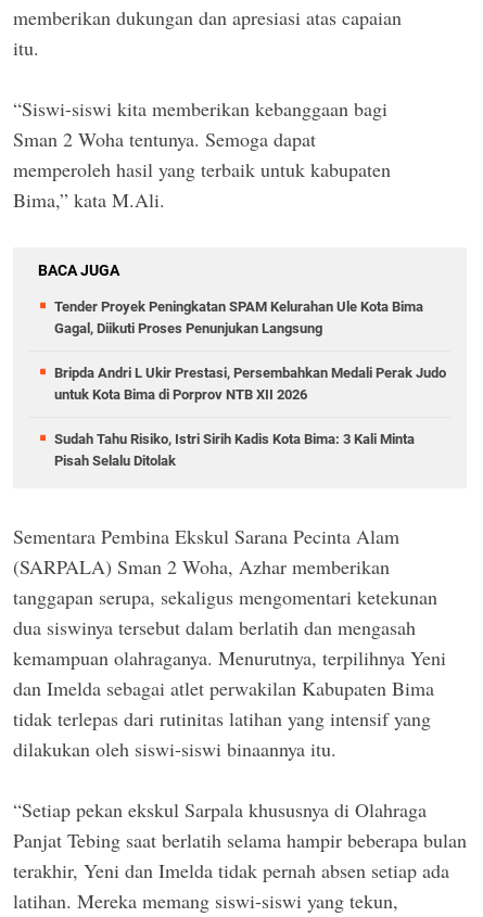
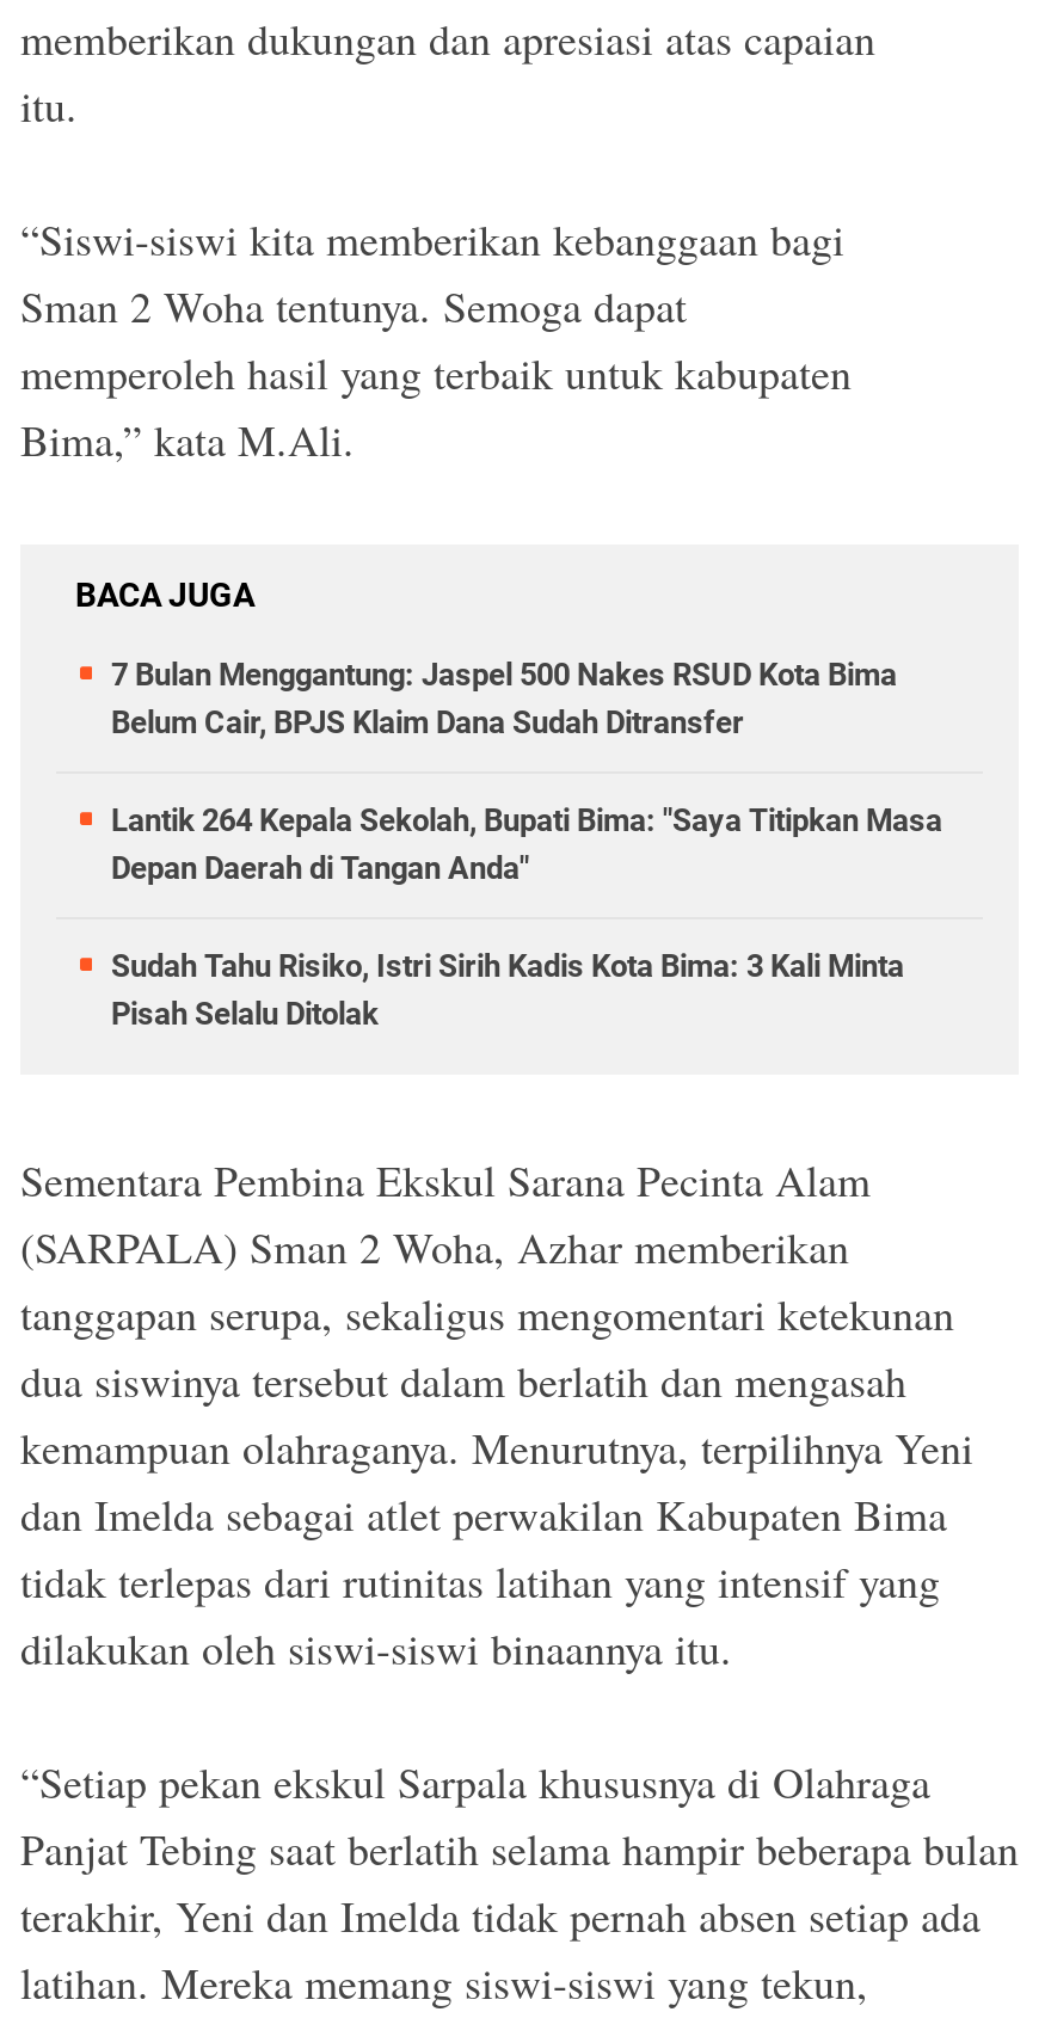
[54,298,423,336] Tender Proyek Peningkatan SPAM Kelurahan Ule Kota Bima | Gagal, Diikuti Proses Penunjukan Langsung -> [111,656,897,739] 7 Bulan Menggantung: Jaspel 500 Nakes RSUD Kota Bima | Belum Cair, BPJS Klaim Dana Sudah Ditransfer
[54,364,446,402] Bripda Andri L Ukir Prestasi, Persembahkan Medali Perak Judo | untuk Kota Bima di Porprov NTB XII 2026 -> [111,801,942,885] Lantik 264 Kepala Sekolah, Bupati Bima: "Saya Titipkan Masa | Depan Daerah di Tangan Anda"

